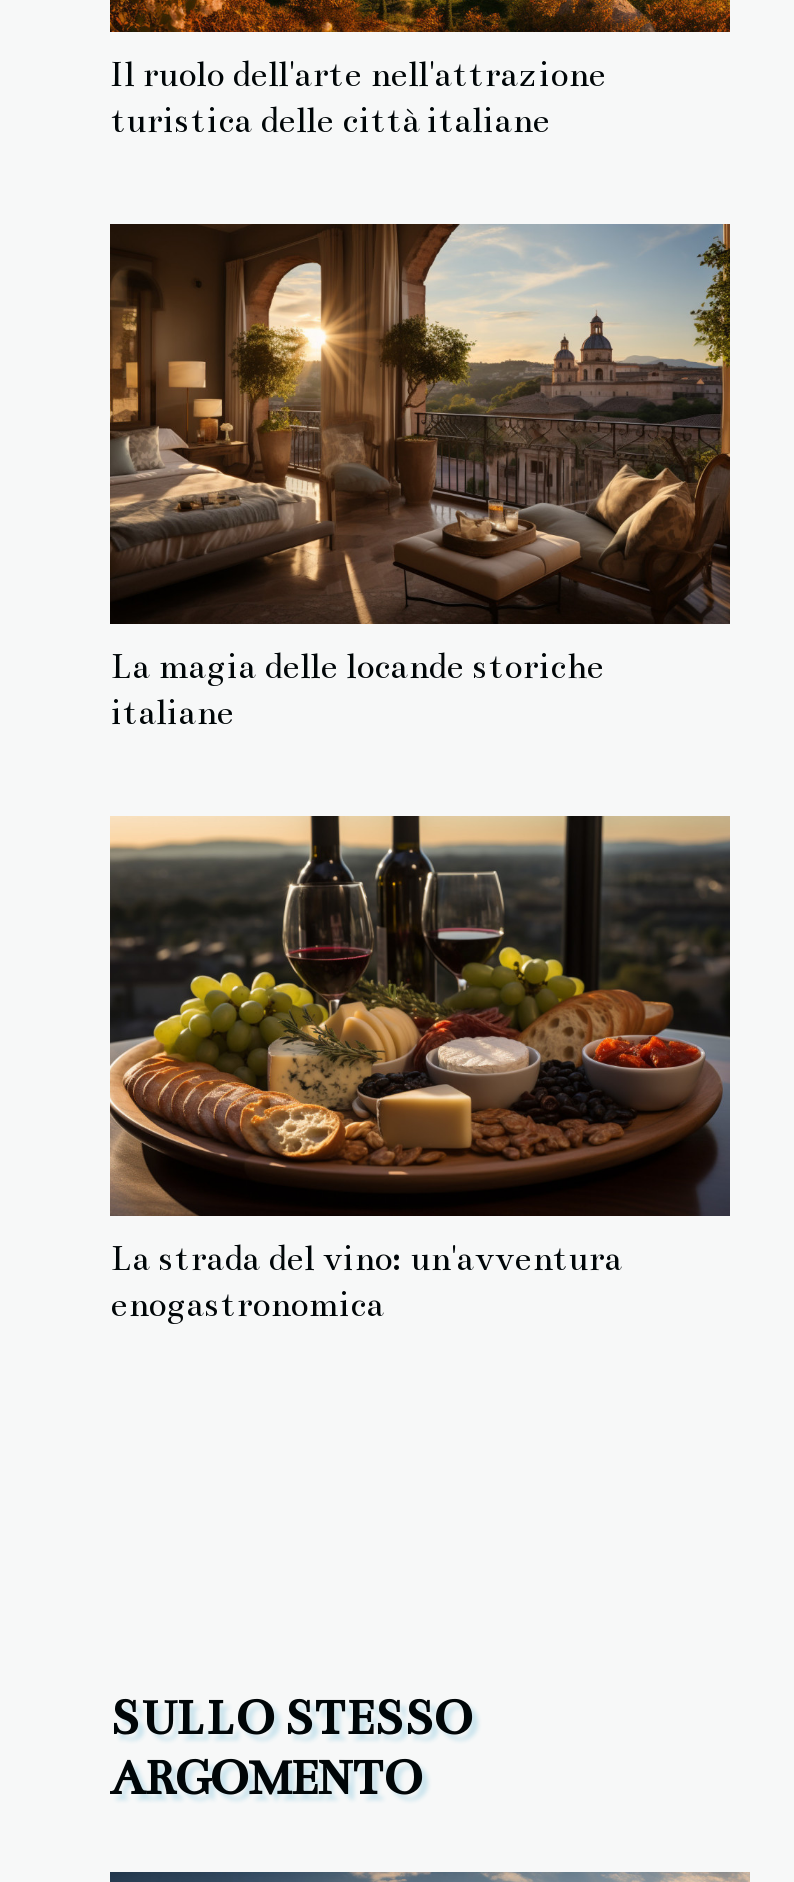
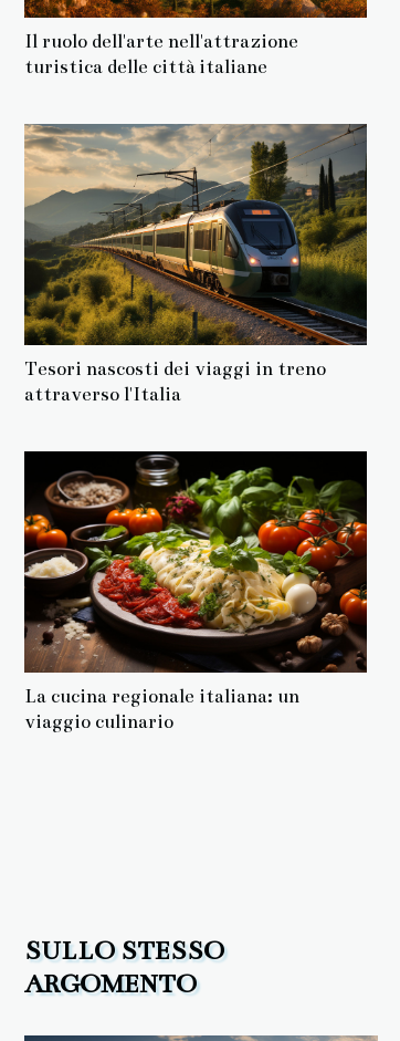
[108,222,732,734] [image] | La magia delle locande storiche | italiane -> [23,123,368,406] [image] | Tesori nascosti dei viaggi in treno | attraverso l'Italia
[108,814,732,1326] [image] | La strada del vino: un'avventura | enogastronomica -> [23,450,368,733] [image] | La cucina regionale italiana: un | viaggio culinario

